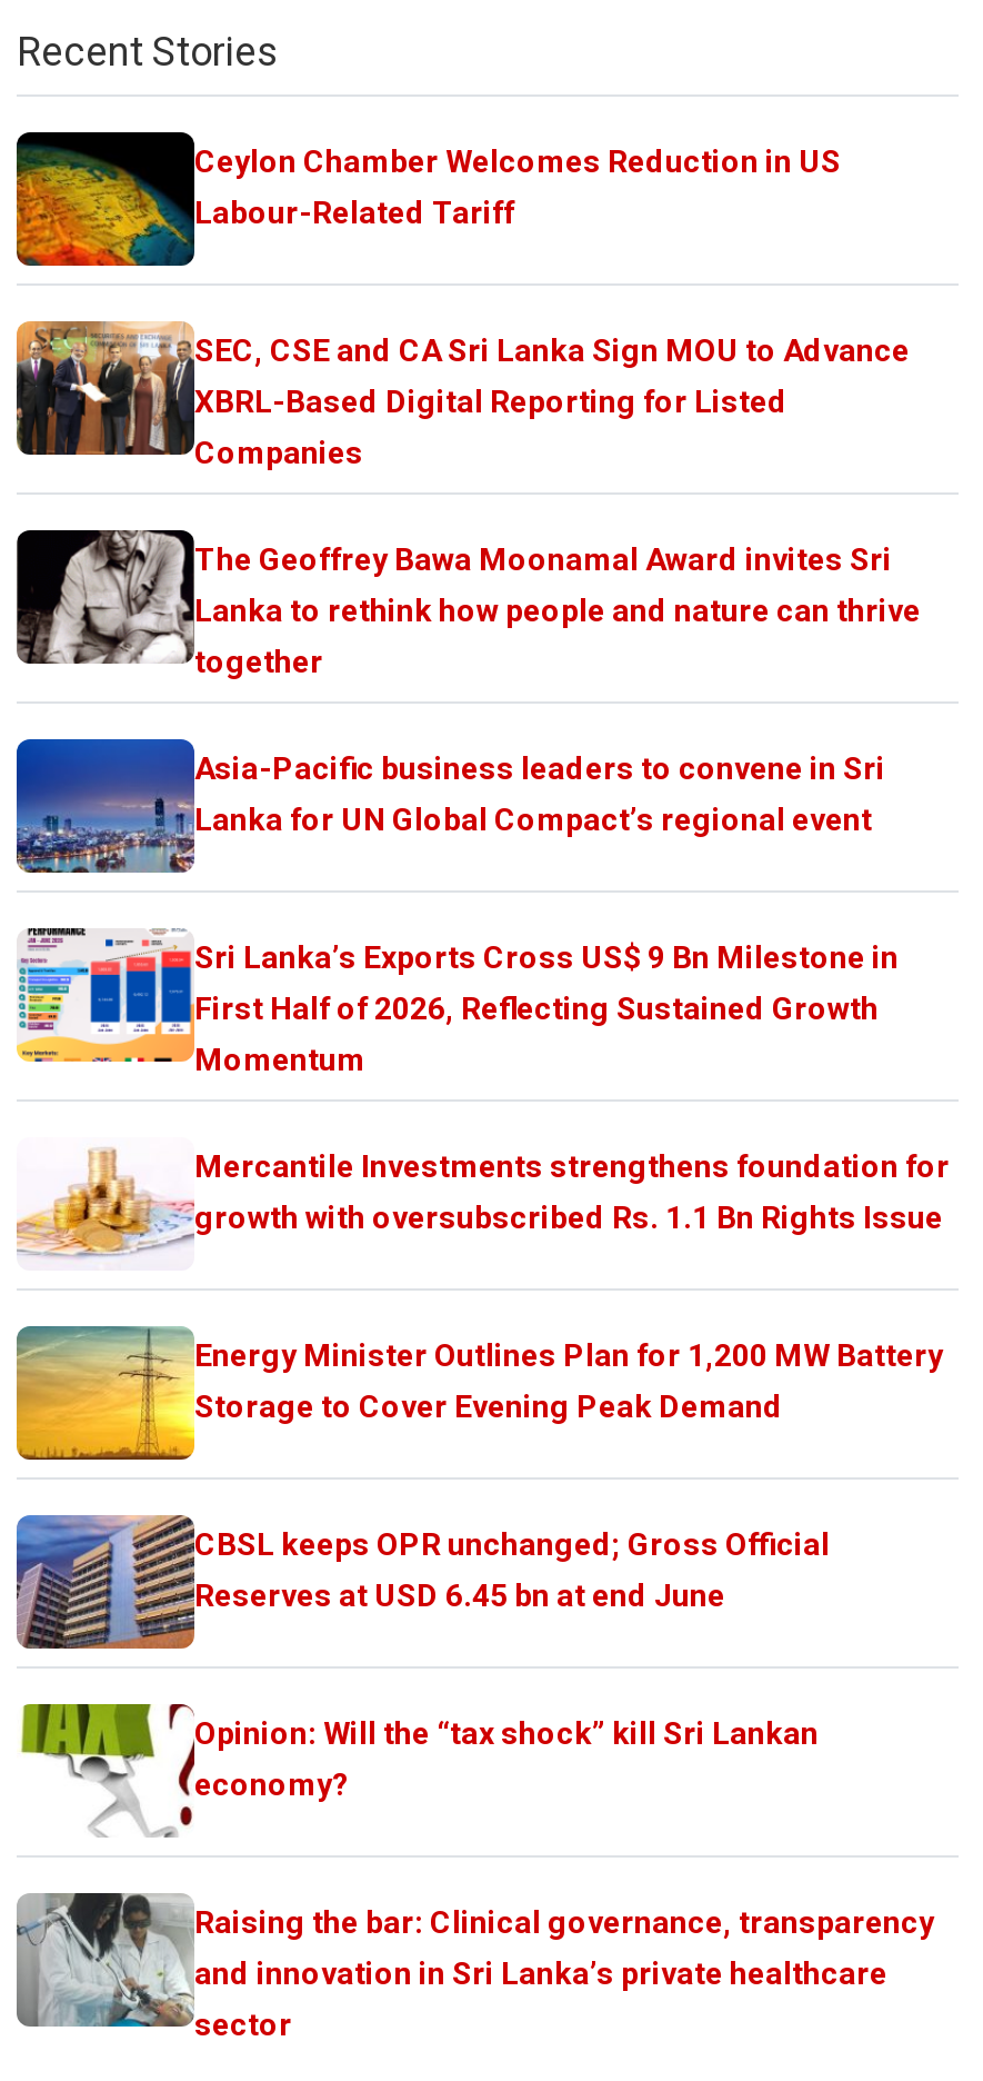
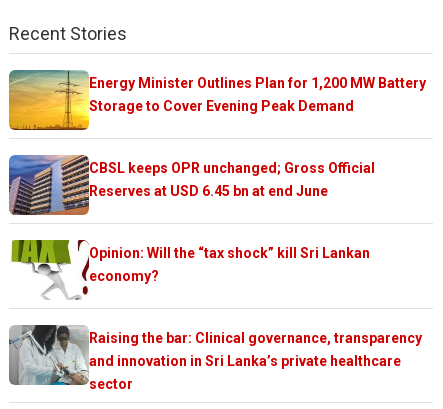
[14,130,841,268] [image] | Ceylon Chamber Welcomes Reduction in US | Labour-Related Tariff -> none
[14,319,921,837] [image] | SEC, CSE and CA Sri Lanka Sign MOU to Advance | XBRL-Based Digital Reporting for Listed | Companies | The Geoffrey Bawa Moonamal Award invites Sri | Lanka to rethink how people and nature can thrive | together | Asia-Pacific business leaders to convene in Sri | Lanka for UN Global Compact’s regional event -> none
[14,528,163,666] [image] -> none
[14,737,950,1235] [image] | Sri Lanka’s Exports Cross US$ 9 Bn Milestone in | First Half of 2026, Reflecting Sustained Growth | Momentum | Mercantile Investments strengthens foundation for | growth with oversubscribed Rs. 1.1 Bn Rights Issue -> none
[14,926,163,1064] [image] -> none
[17,1146,163,1259] [image] -> none

